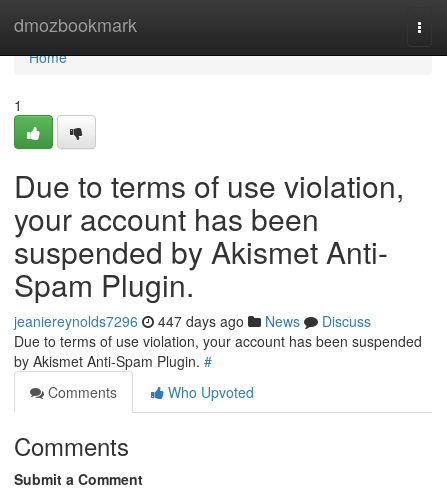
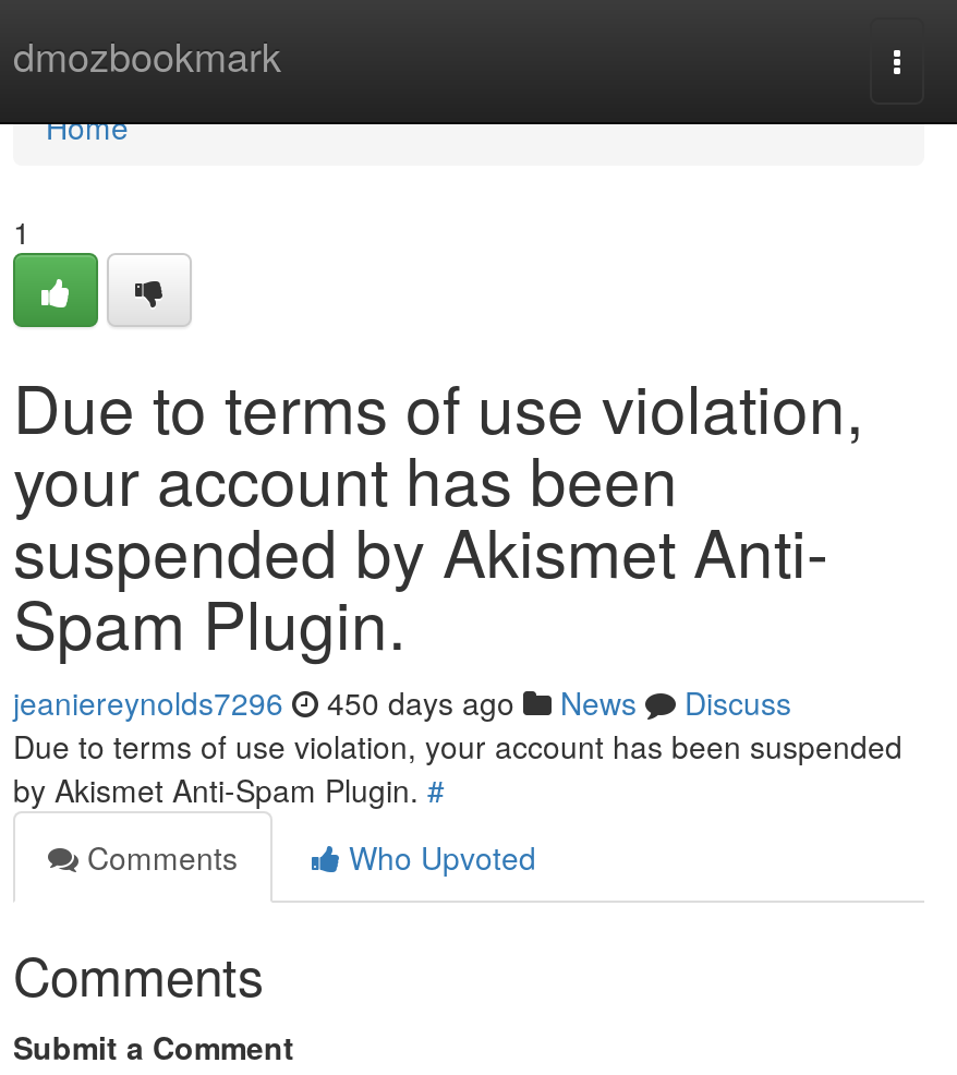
[14,311,371,331] jeaniereynolds7296 447 days ago News Discuss -> [13,680,791,724] jeaniereynolds7296 450 days ago News Discuss

